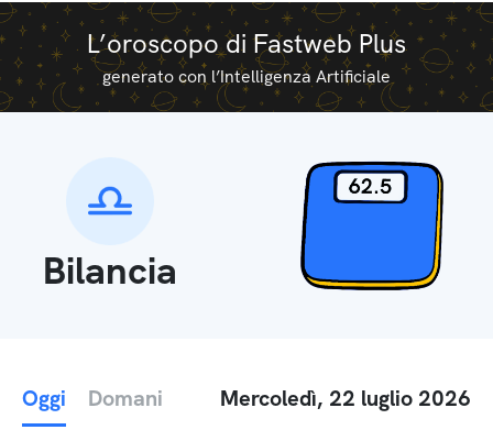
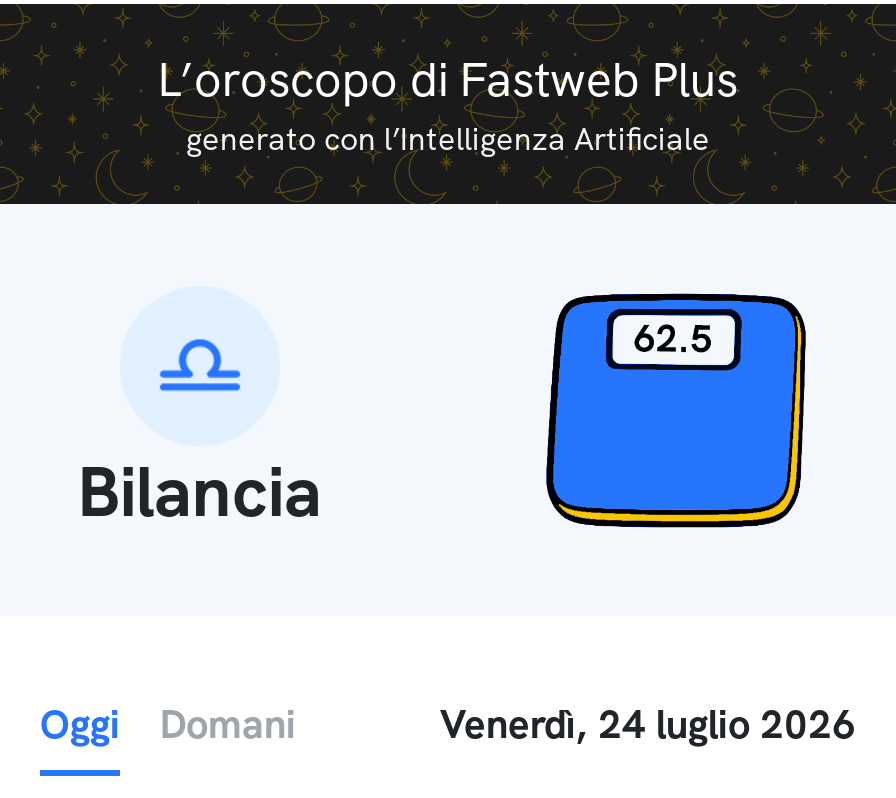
[220,384,471,412] Mercoledì, 22 luglio 2026 -> [440,698,856,750] Venerdì, 24 luglio 2026

